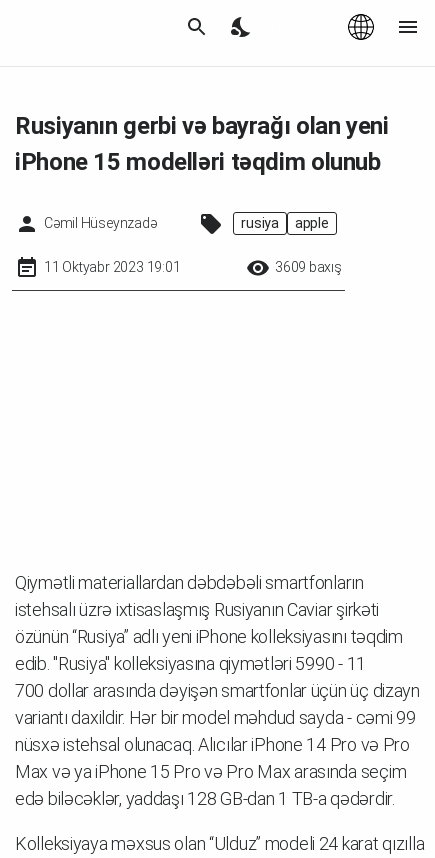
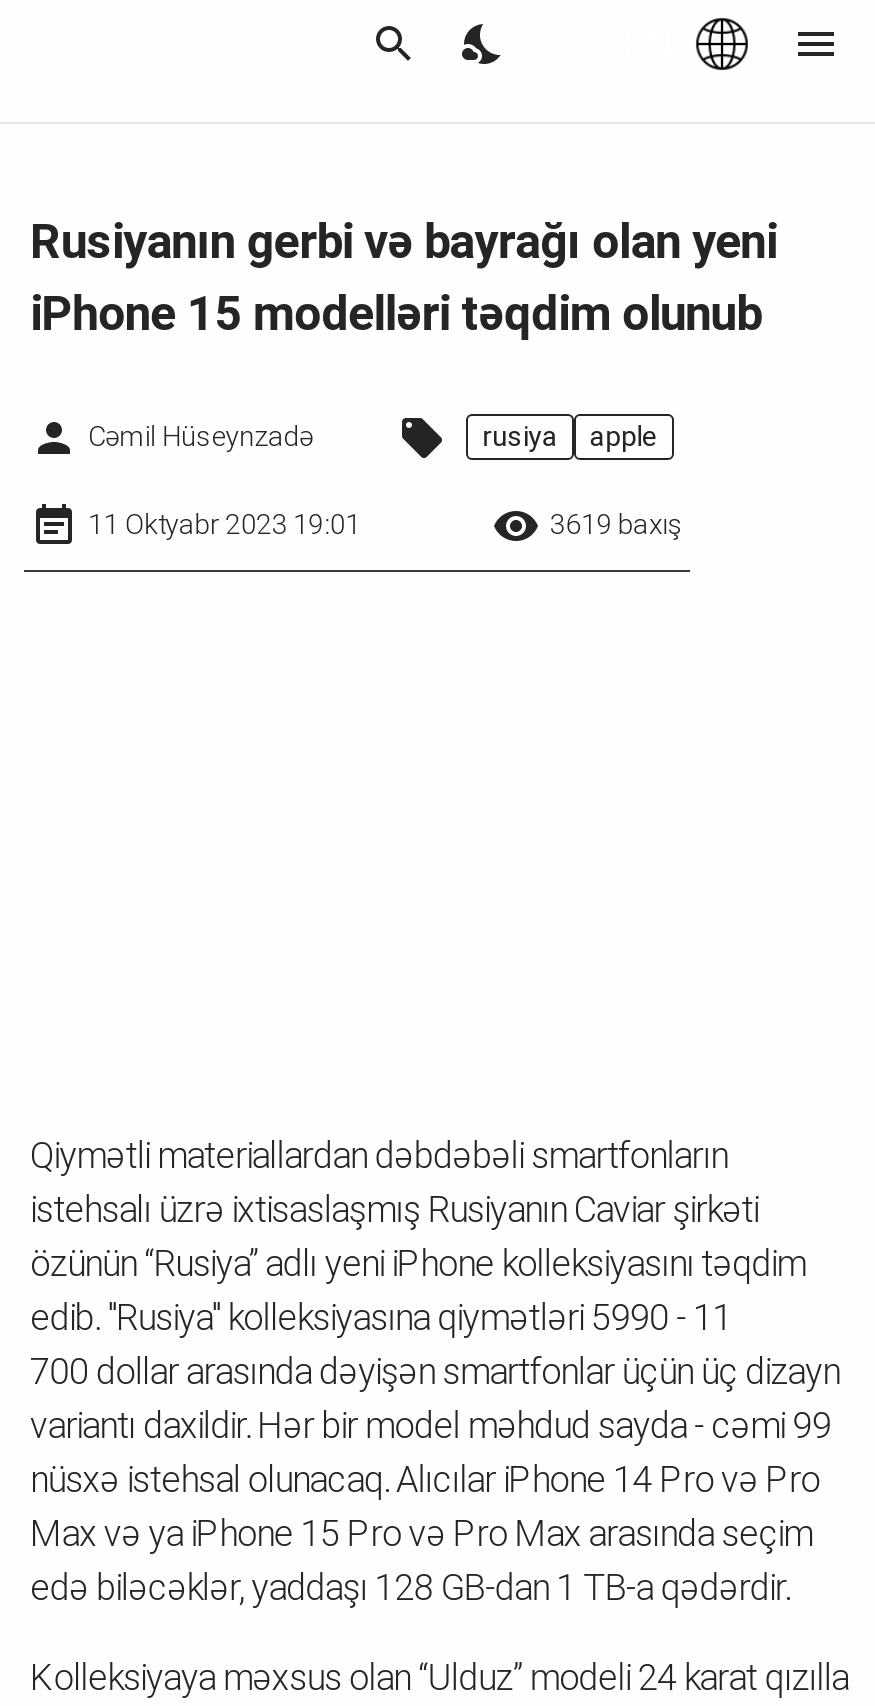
[275,259,342,275] 3609 baxış -> [550,509,684,541] 3619 baxış

